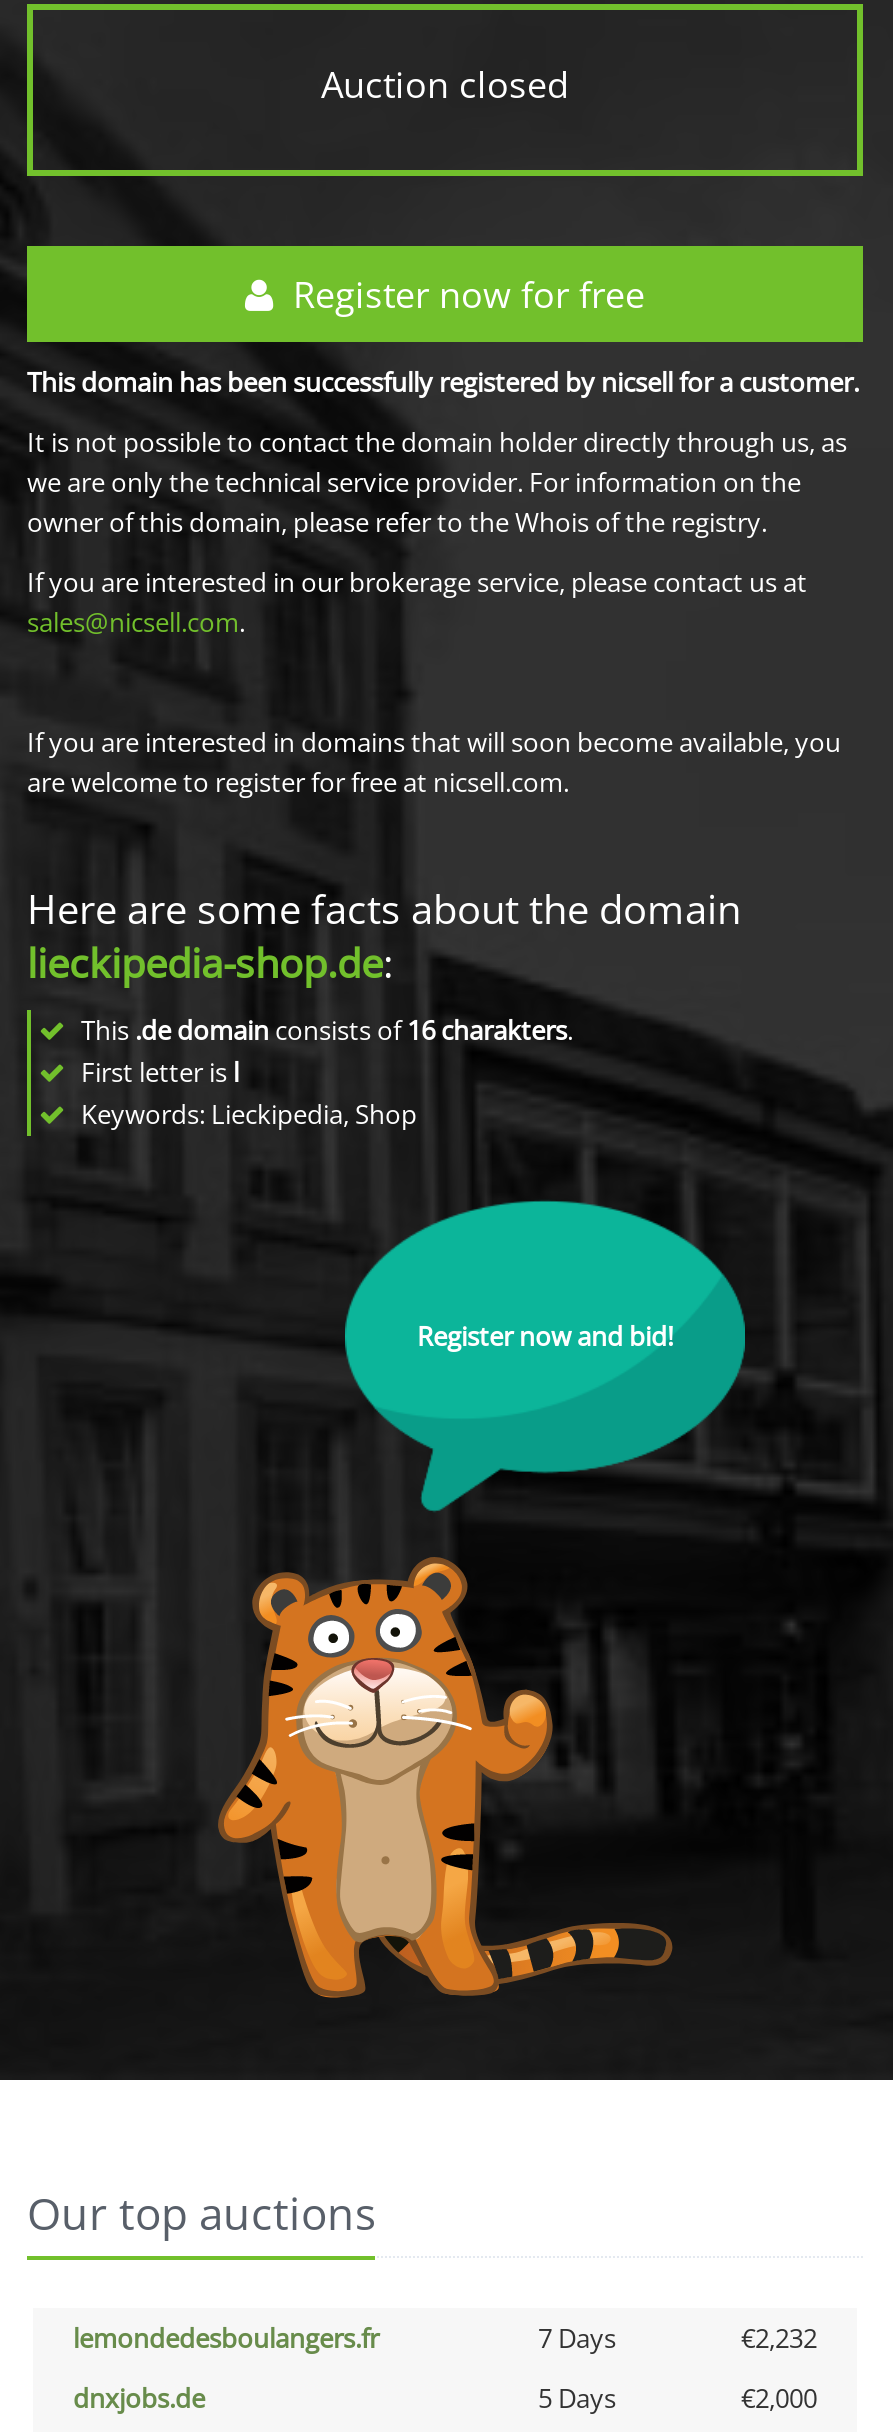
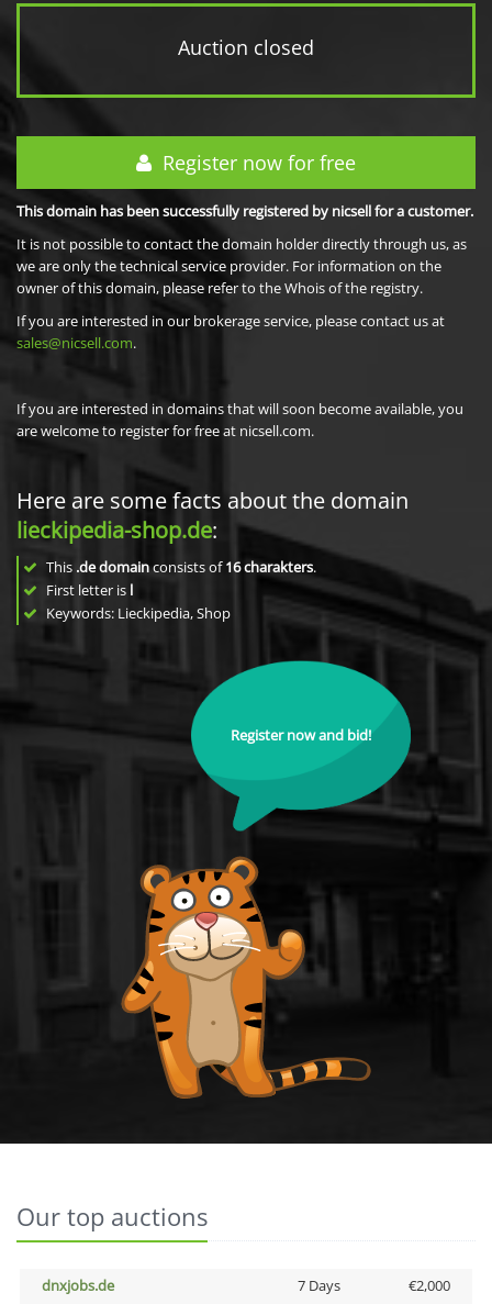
[73,2320,817,2356] lemondedesboulangers.fr | 7 Days | €2,232 -> none
[538,2380,616,2416] 5 Days -> [297,1275,340,1295] 7 Days

